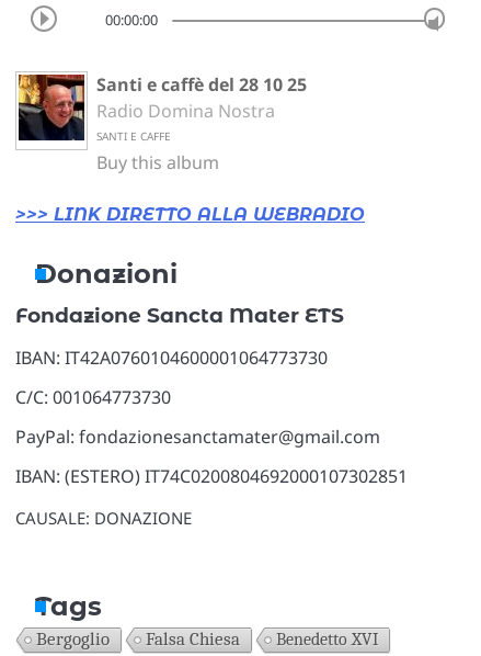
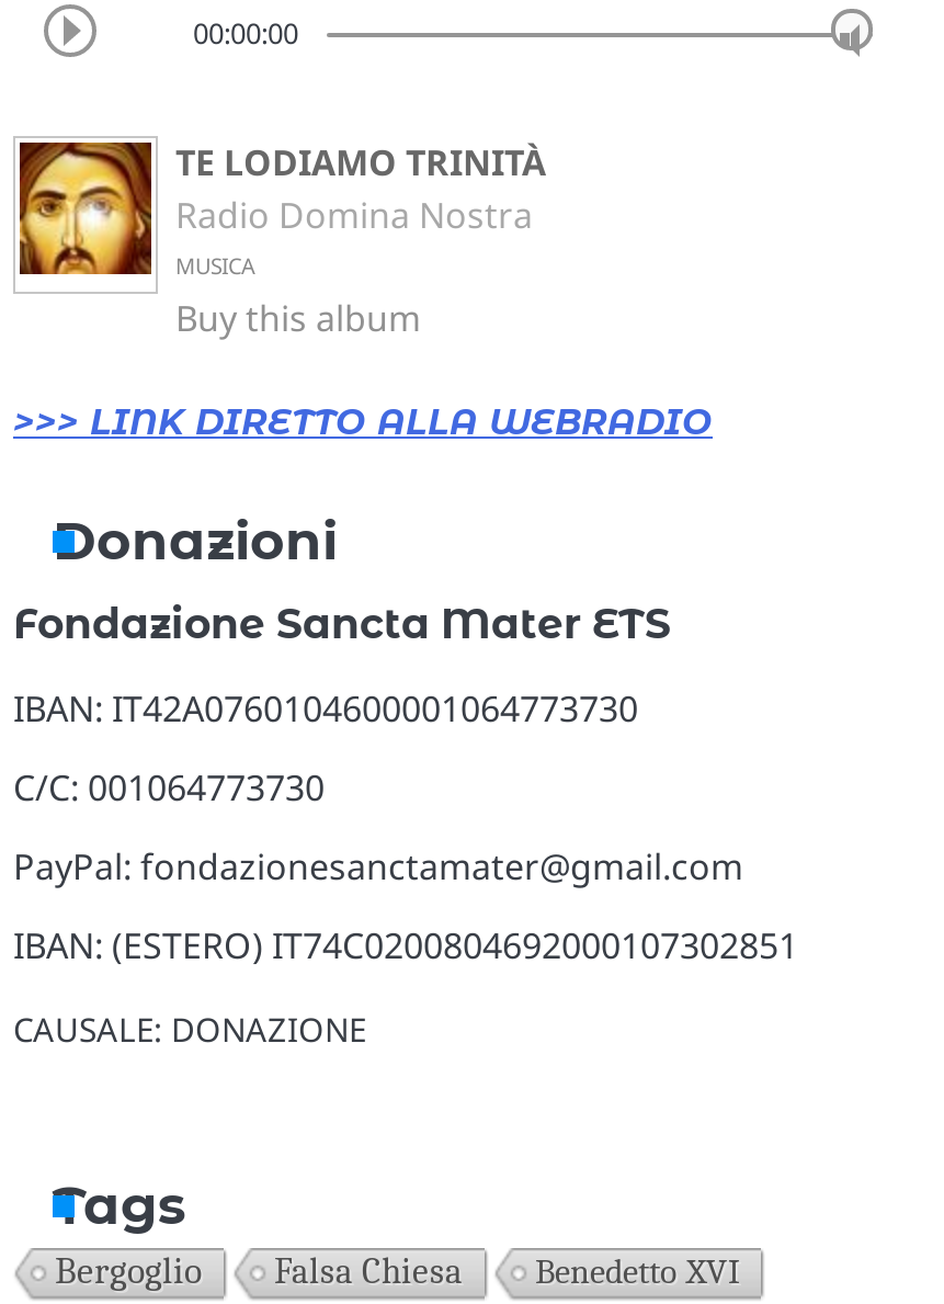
[18,72,307,142] [image] | Santi e caffè del 28 10 25 -> [18,138,546,276] [image] | TE LODIAMO TRINITÀ
[96,128,171,144] SANTI E CAFFE -> [175,250,254,281] MUSICA

